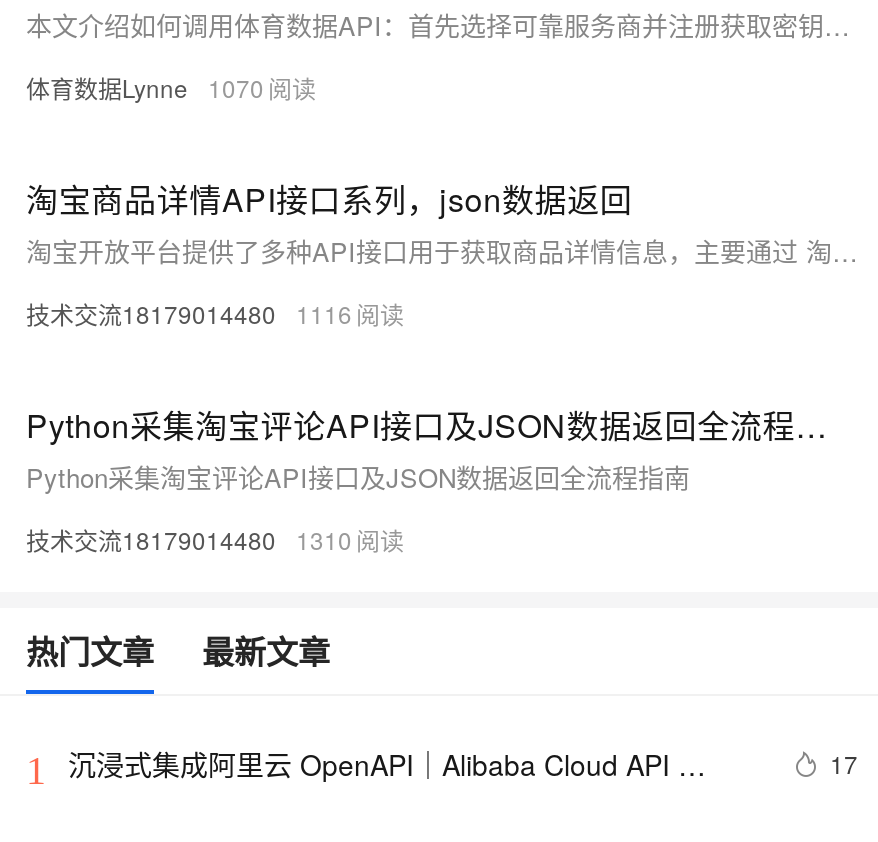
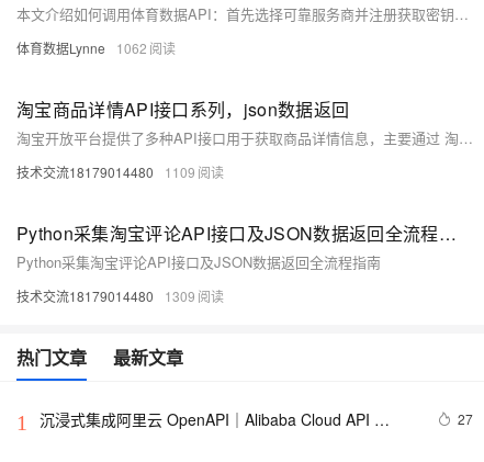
[26,70,264,104] 体育数据Lynne 1070 -> [16,38,147,57] 体育数据Lynne 1062
[26,296,352,330] 技术交流18179014480 1116 -> [16,162,195,181] 技术交流18179014480 1109
[26,522,352,556] 技术交流18179014480 1310 -> [16,286,195,305] 技术交流18179014480 1309
[830,746,858,780] 17 -> [458,409,473,428] 27

